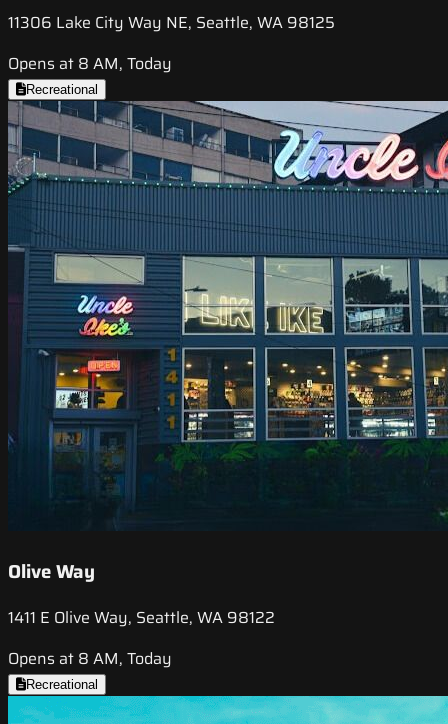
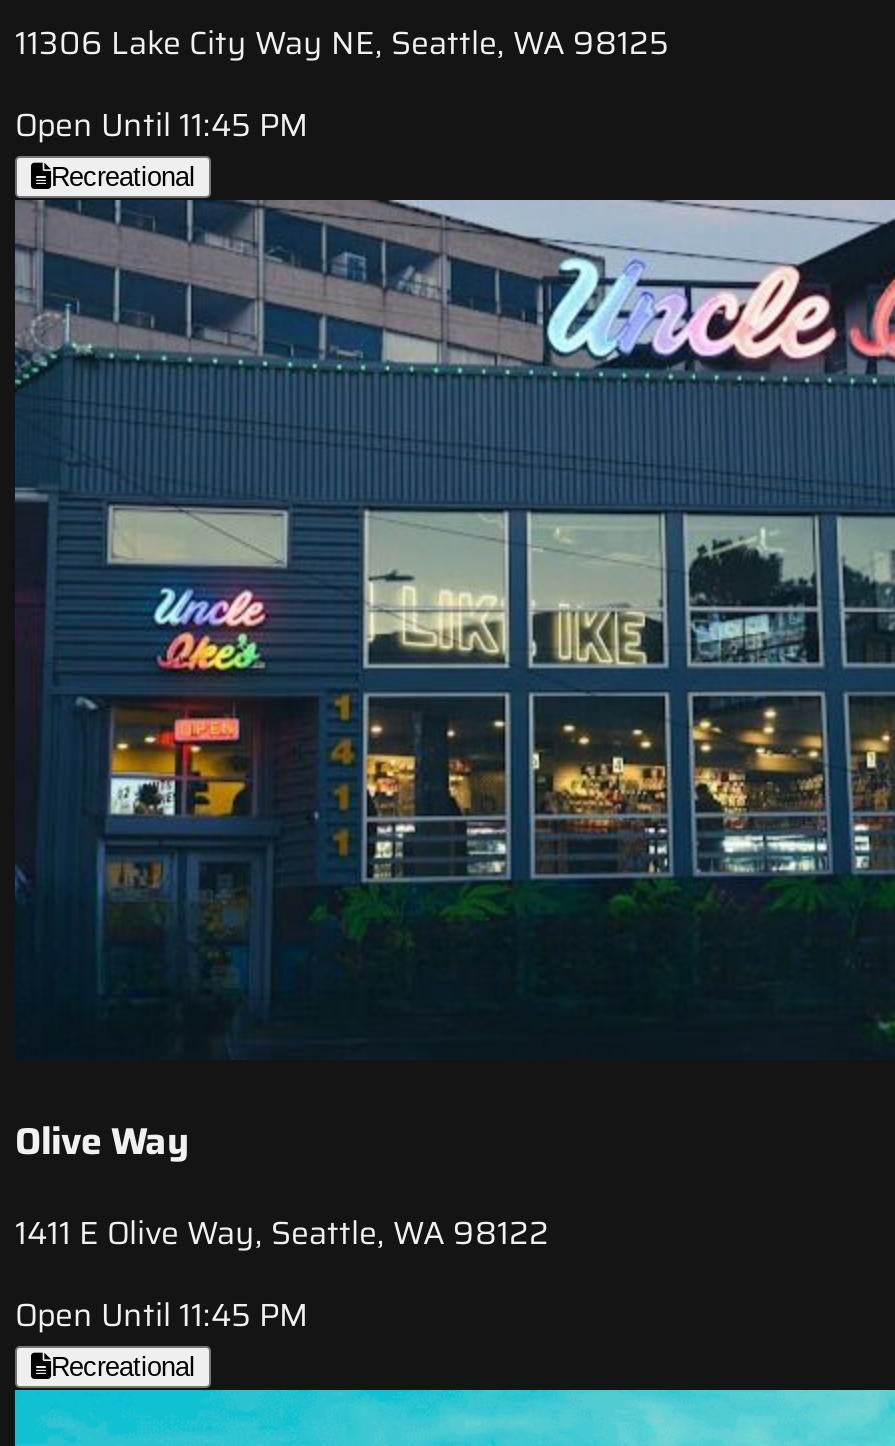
[8,51,172,76] Opens at 8 AM, Today -> [15,101,309,151] Open Until 11:45 PM
[8,646,172,671] Opens at 8 AM, Today -> [15,1290,309,1340] Open Until 11:45 PM

